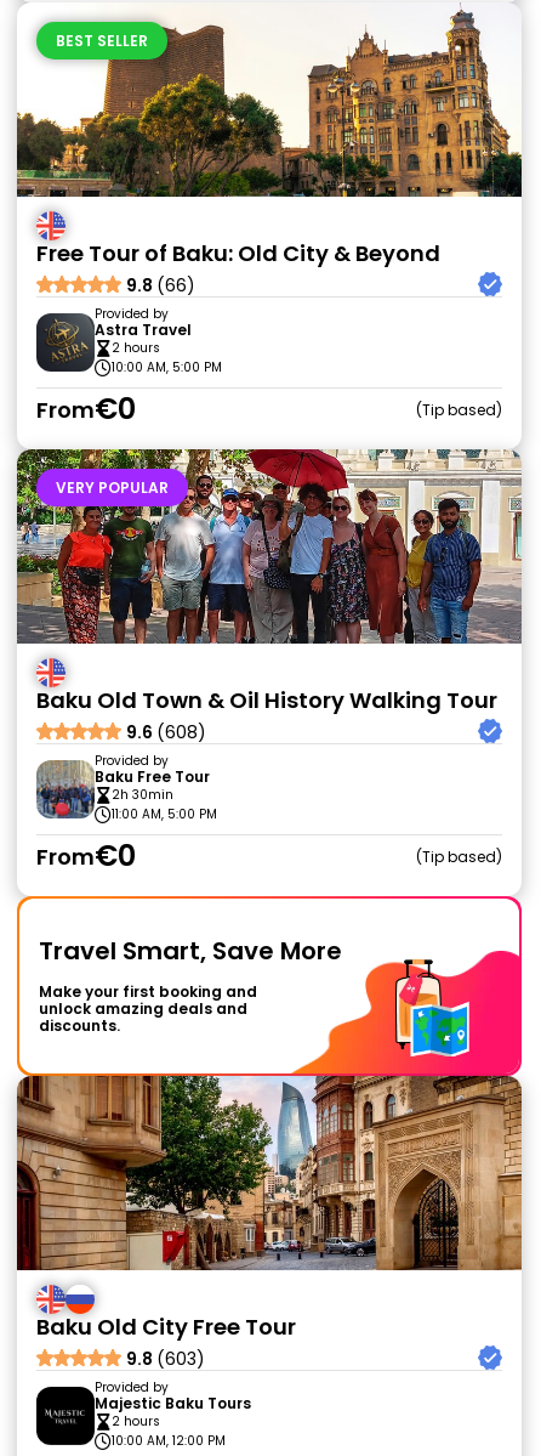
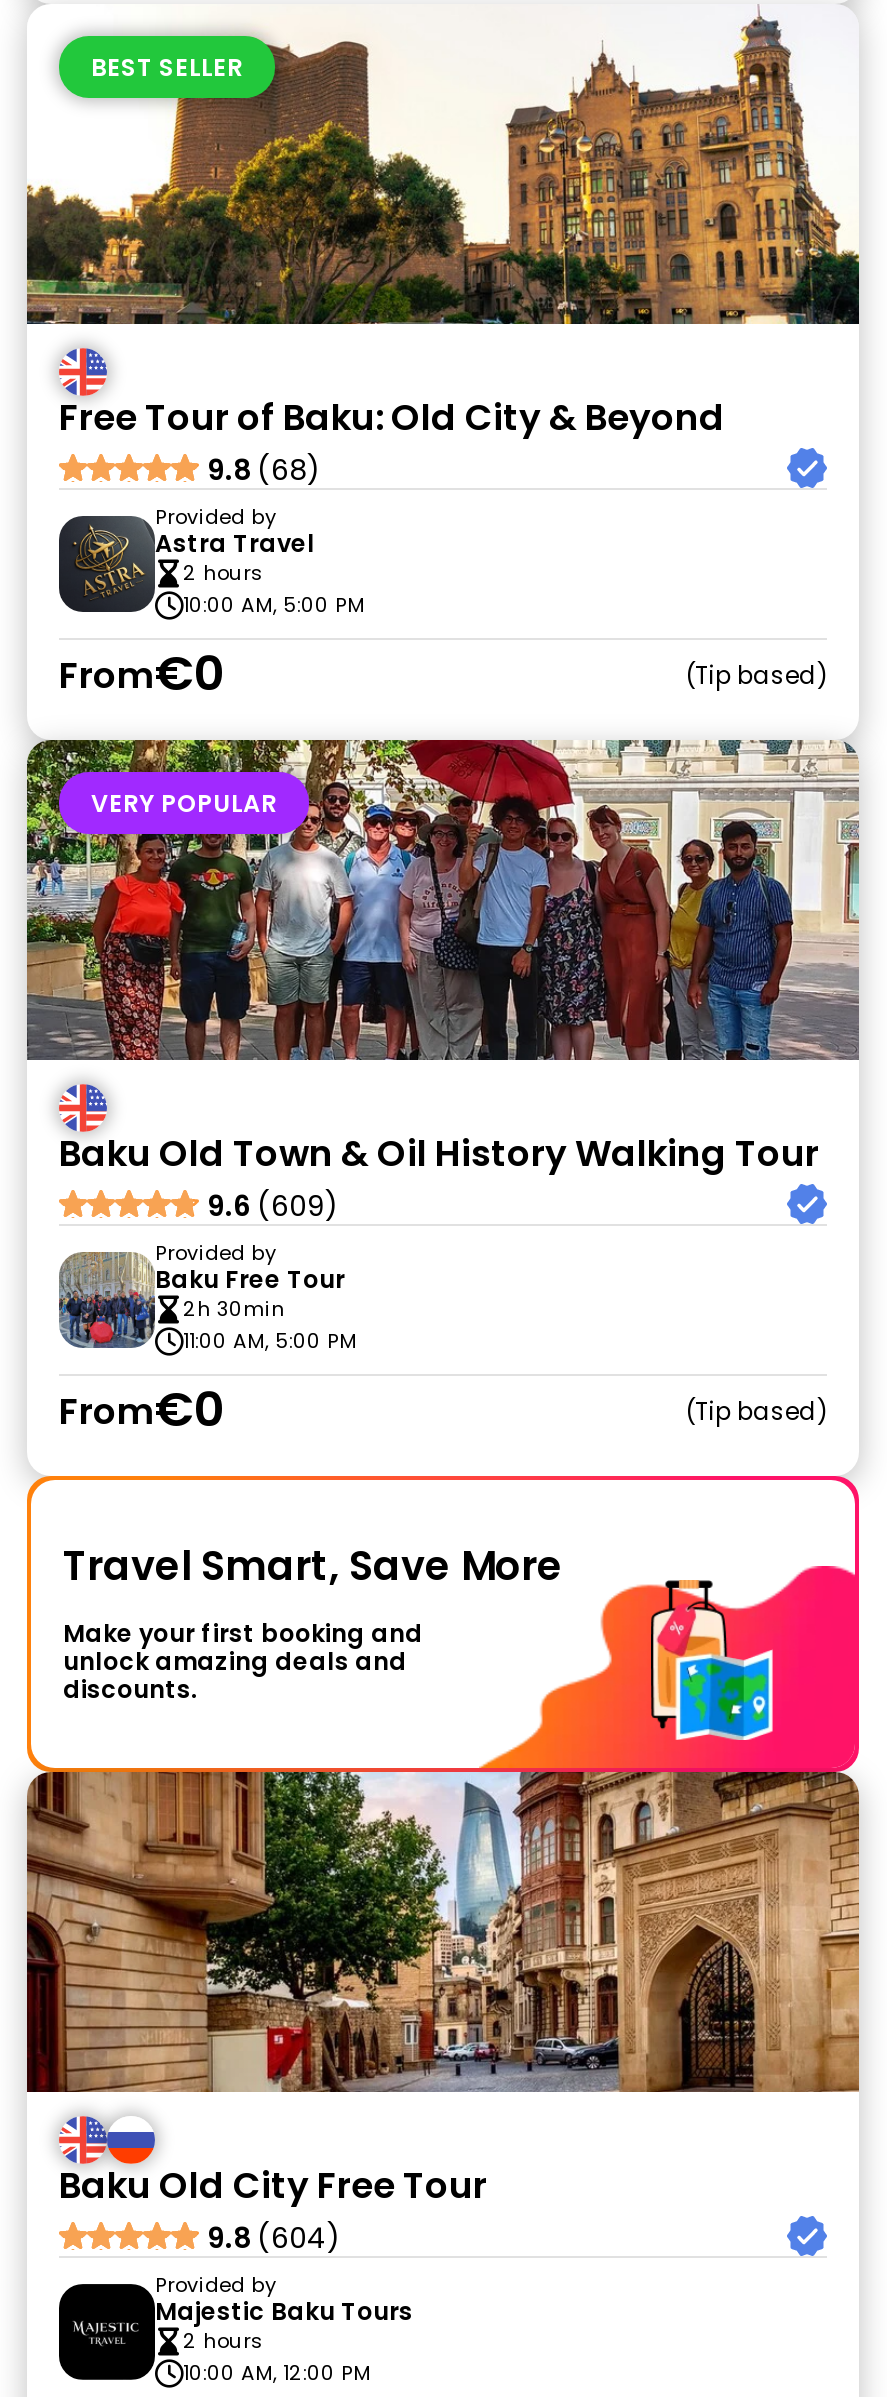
[126,273,195,298] 9.8 (66) -> [207,450,321,490] 9.8 (68)
[126,720,206,744] 9.6 (608) -> [207,1186,339,1226] 9.6 (609)
[126,1347,205,1371] 9.8 (603) -> [207,2218,341,2258] 9.8 (604)

